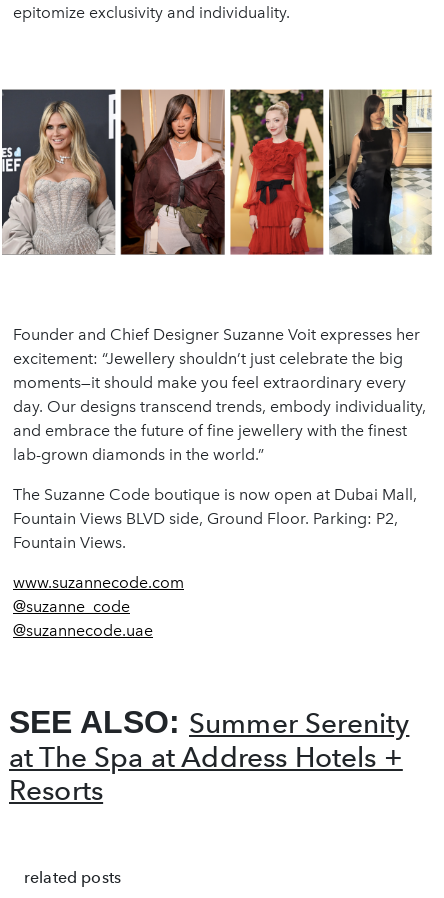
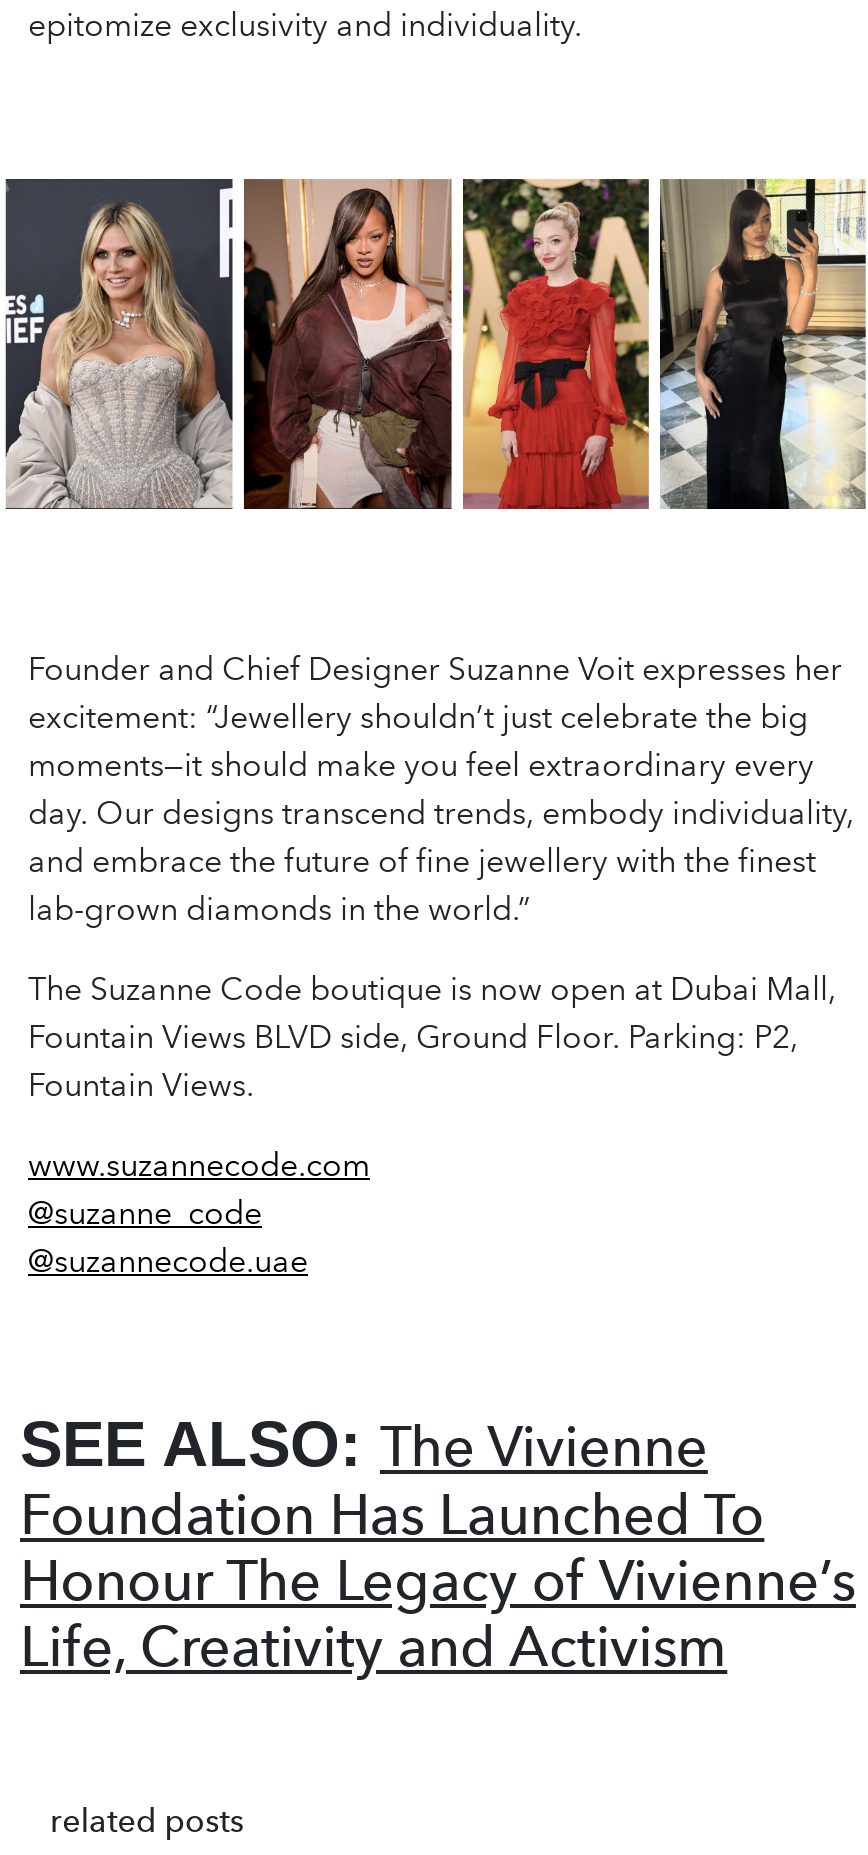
[9,704,409,807] SEE ALSO: Summer Serenity | at The Spa at Address Hotels + | Resorts -> [20,1408,856,1680] SEE ALSO: The Vivienne | Foundation Has Launched To | Honour The Legacy of Vivienne’s | Life, Creativity and Activism

